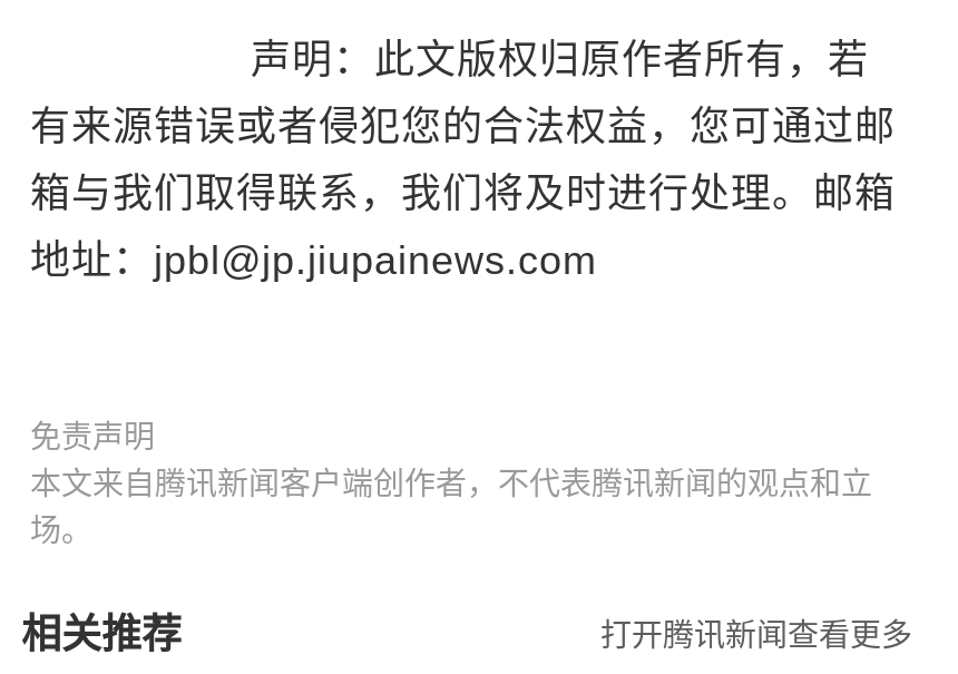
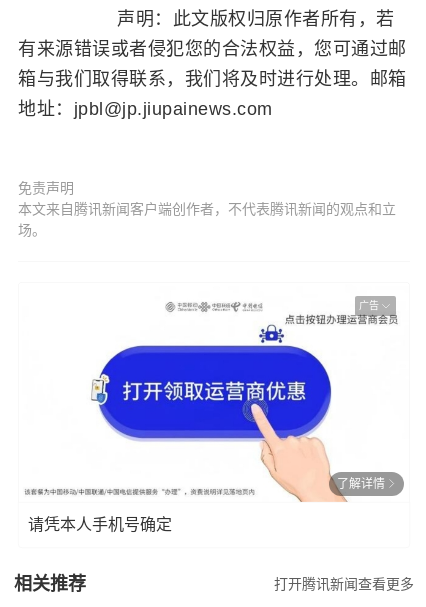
none -> [25,296,405,503] [image] | 广告
none -> [28,477,385,533] 了解详情 | 请凭本人手机号确定

